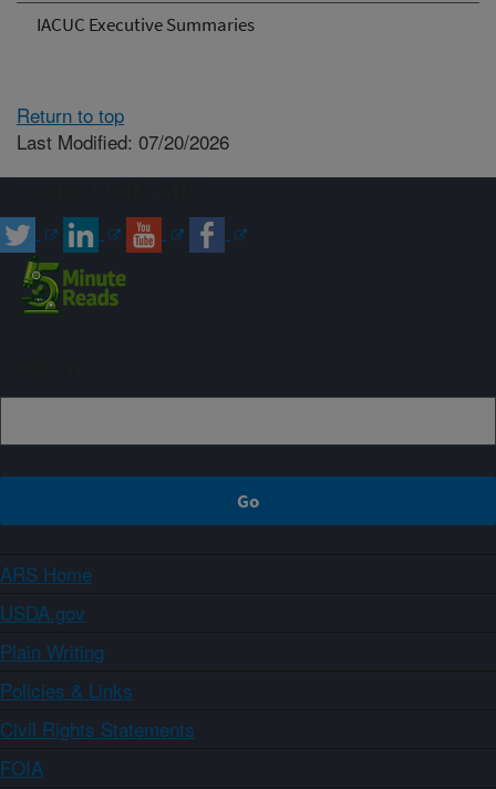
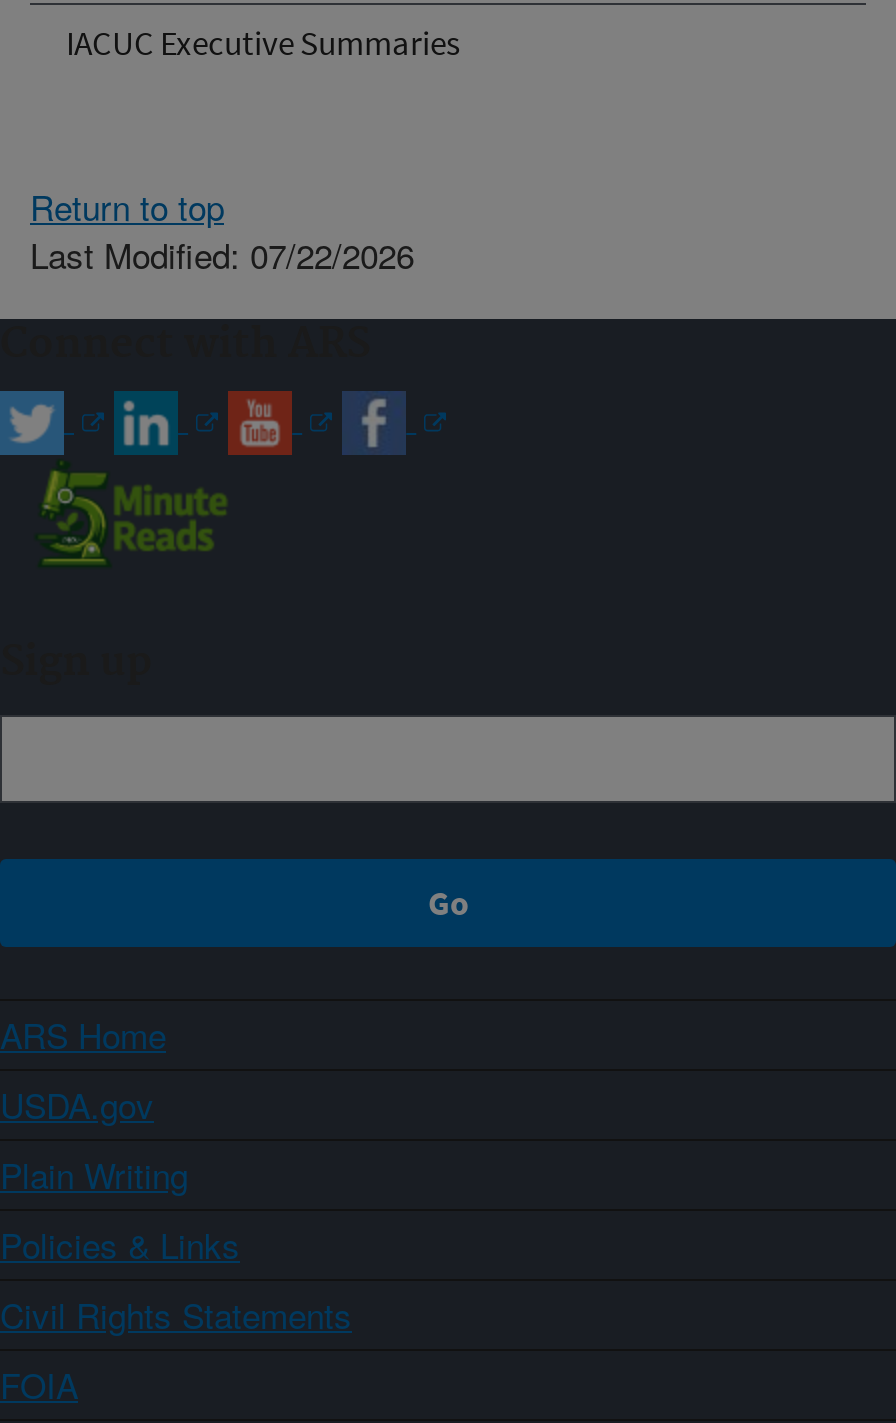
[17,127,229,155] Last Modified: 07/20/2026 -> [30,228,414,278] Last Modified: 07/22/2026

